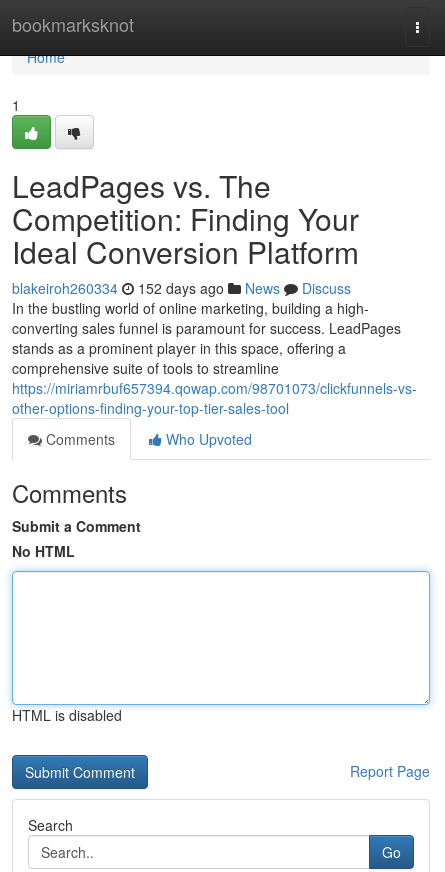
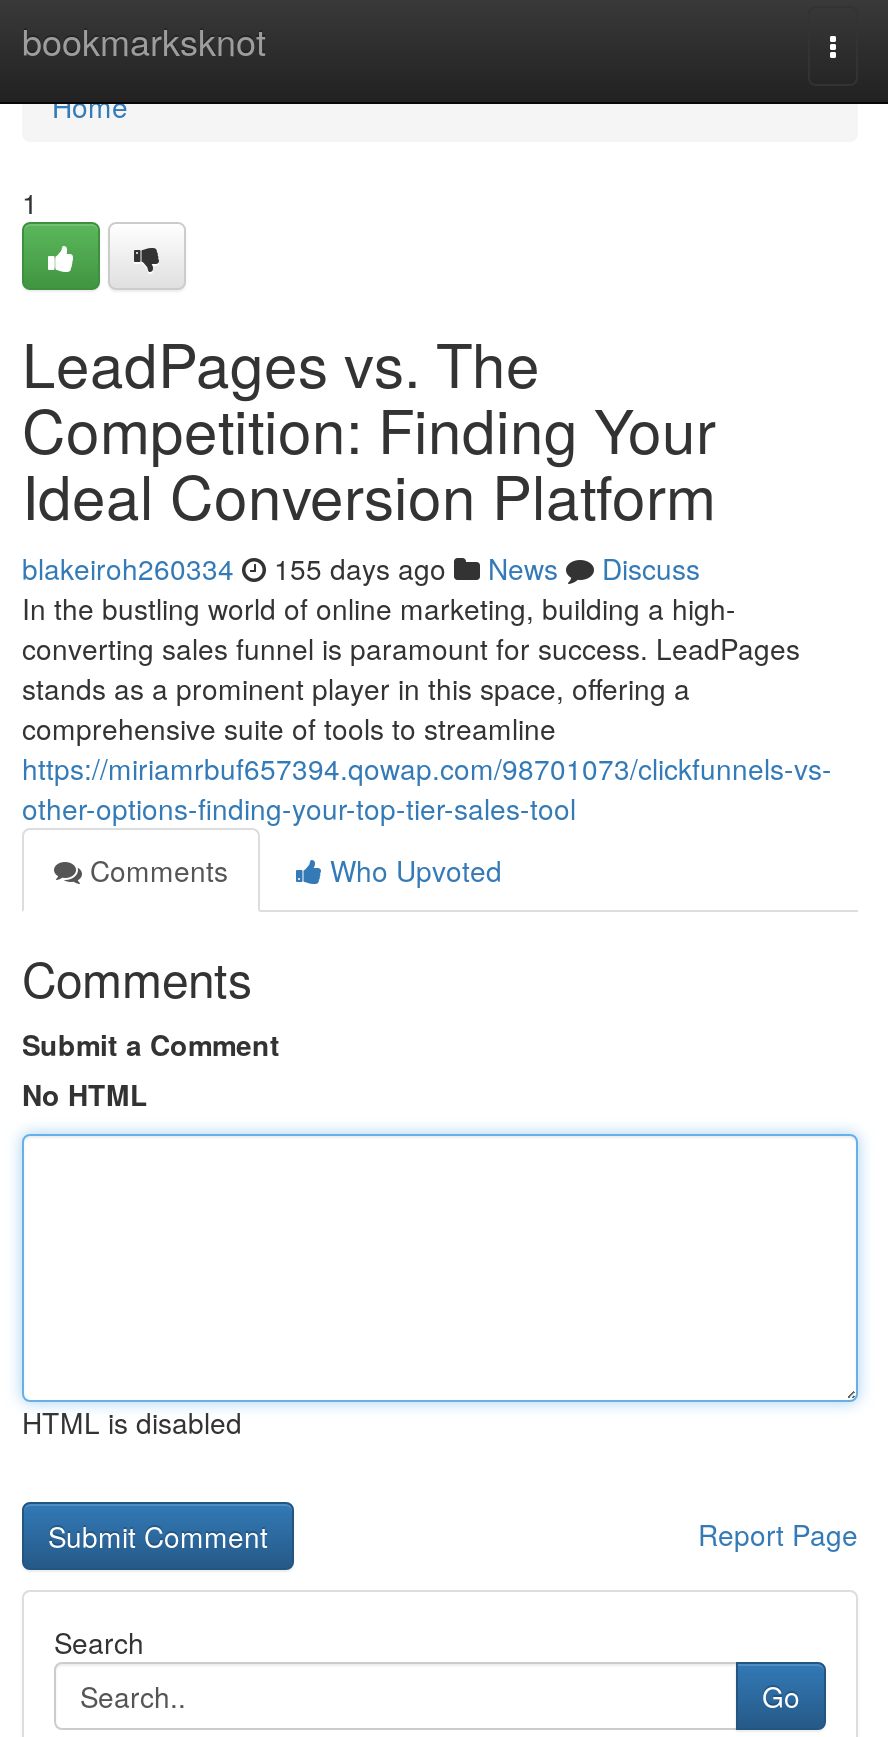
[12,278,351,298] blakeiroh260334 152 days ago News Discuss -> [22,548,700,588] blakeiroh260334 155 days ago News Discuss

